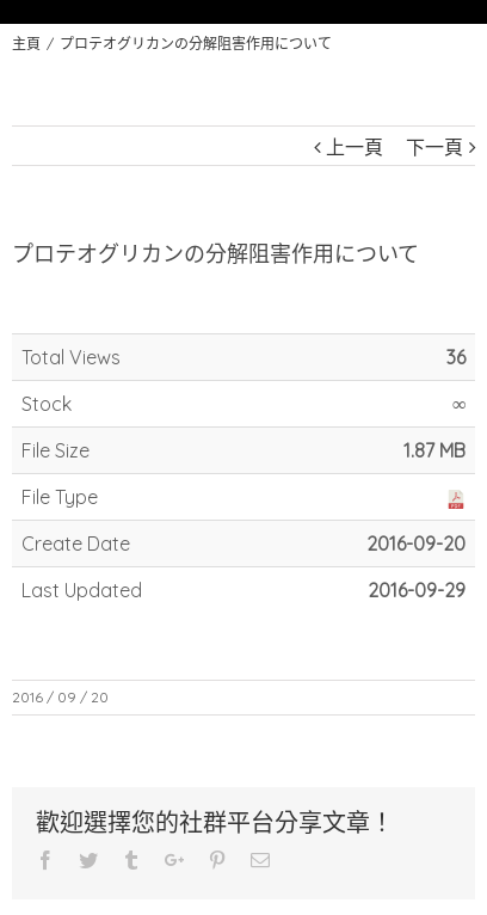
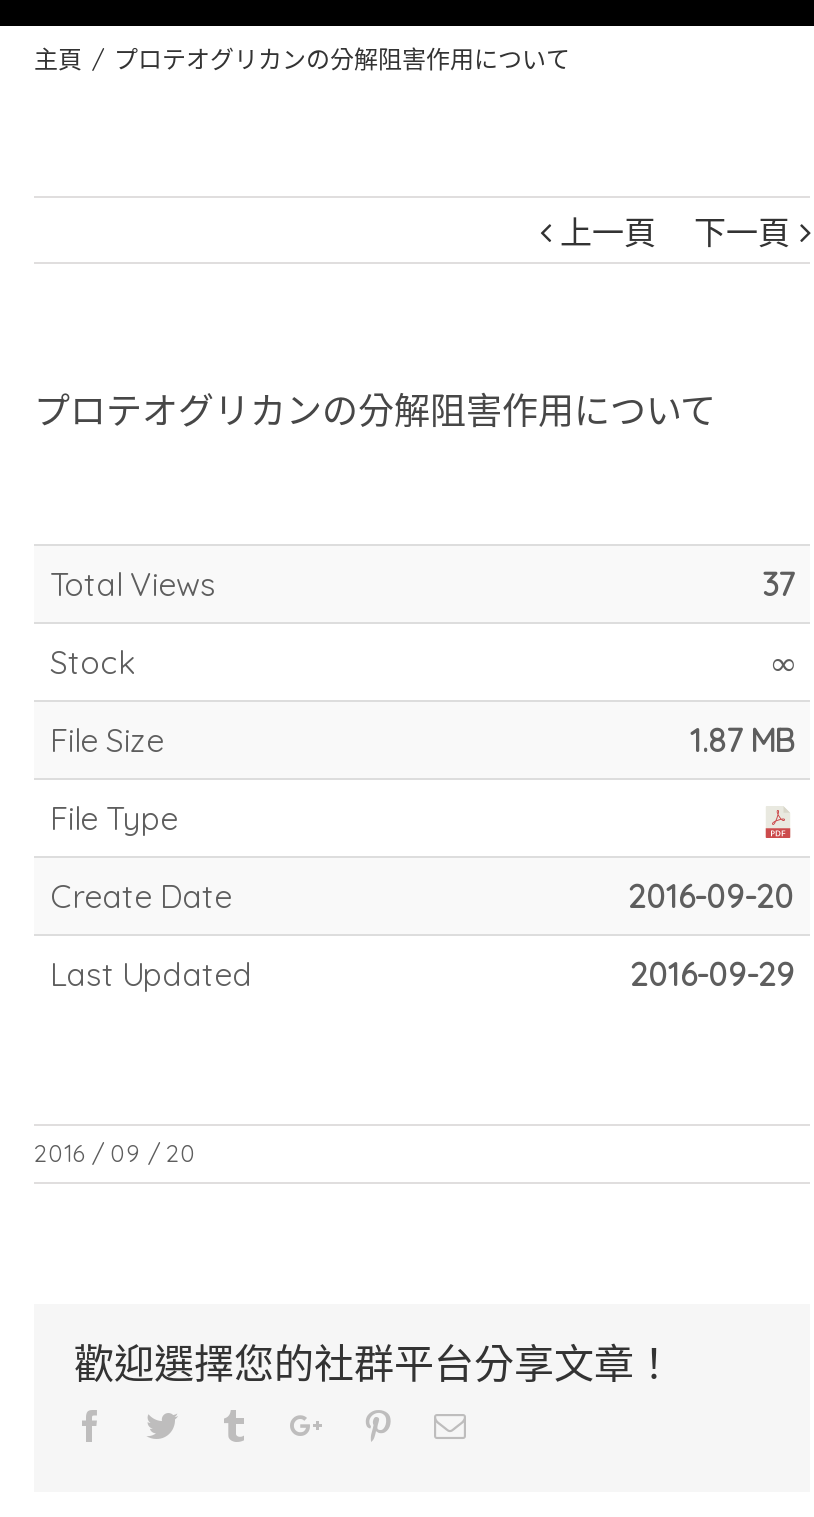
[446,345,466,369] 36 -> [762,564,794,604] 37

